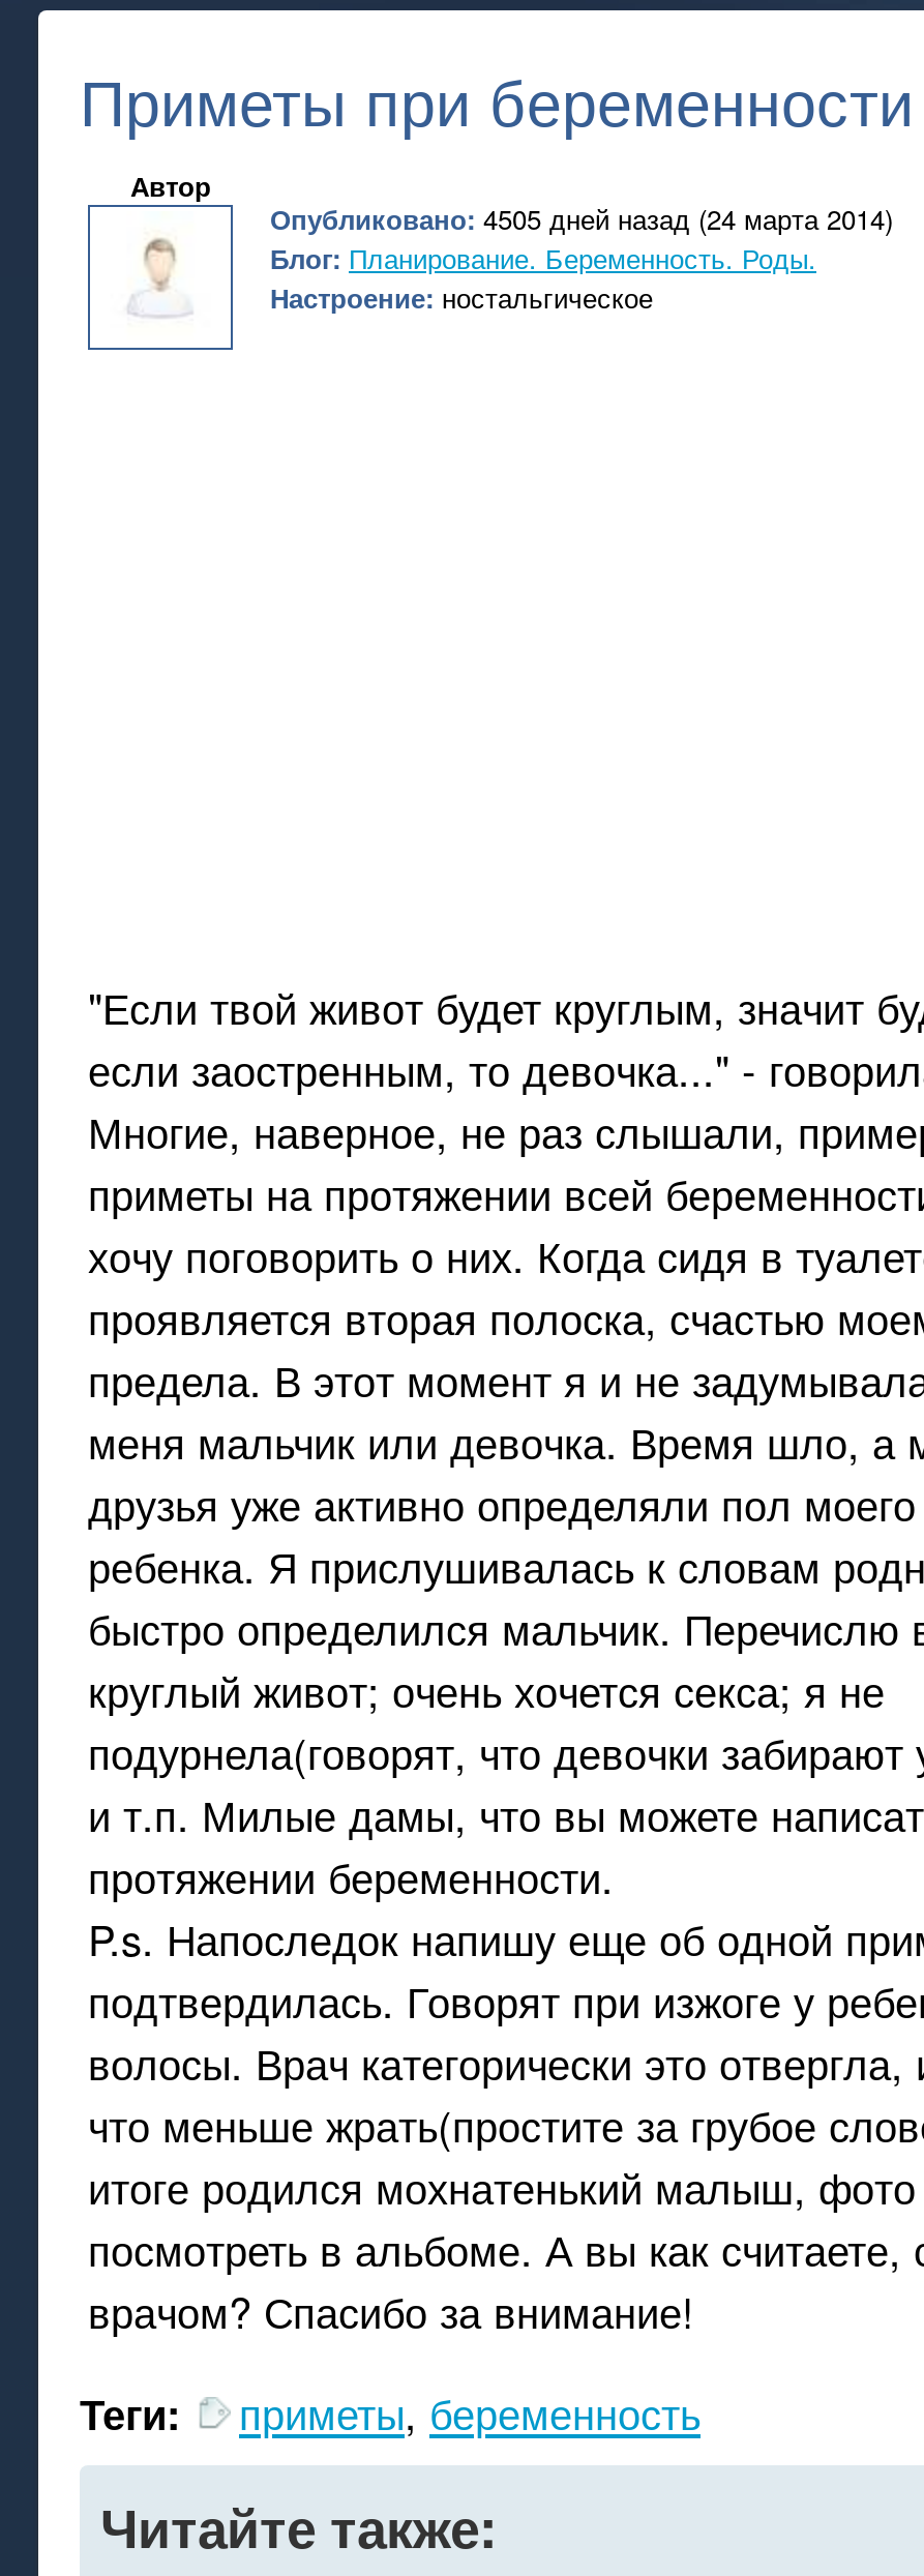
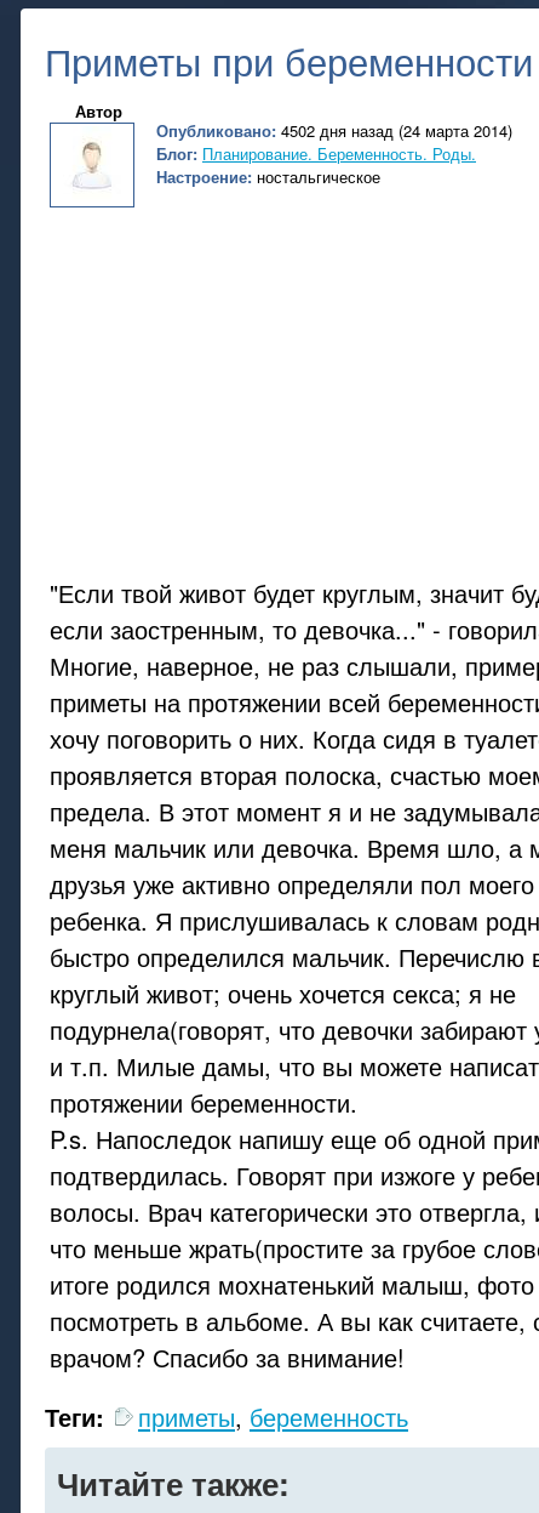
[270,199,893,238] Опубликовано: 4505 дней назад (24 марта 2014) -> [156,119,512,142] Опубликовано: 4502 дня назад (24 марта 2014)

